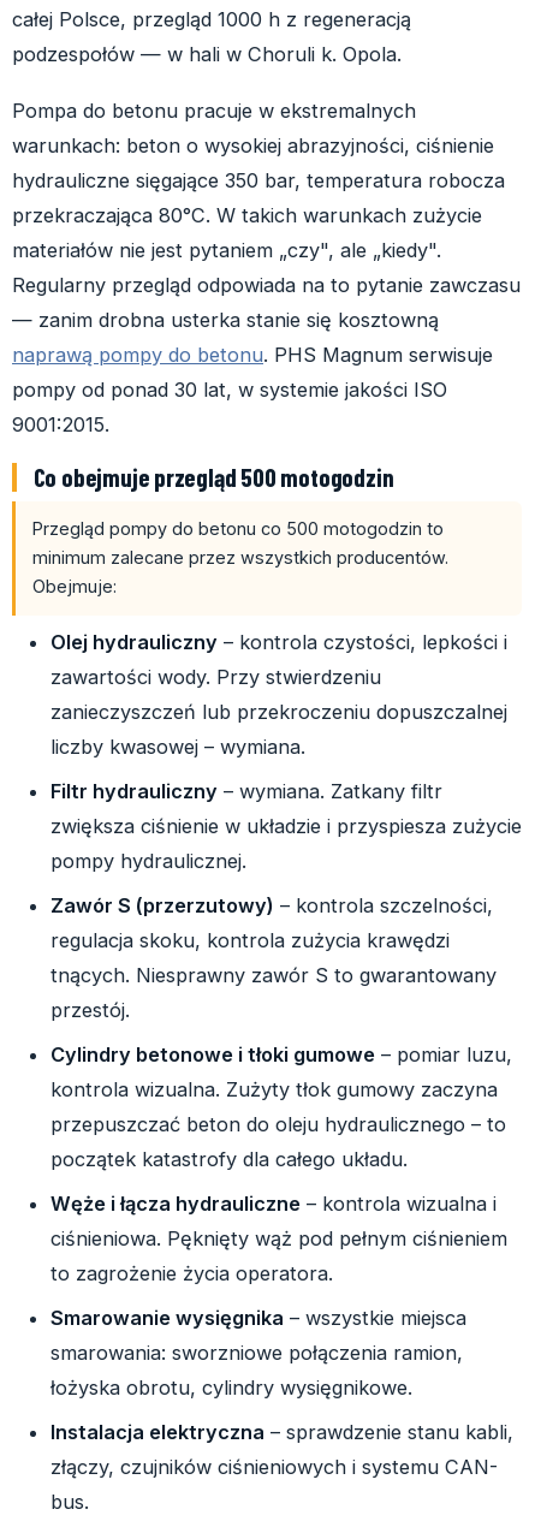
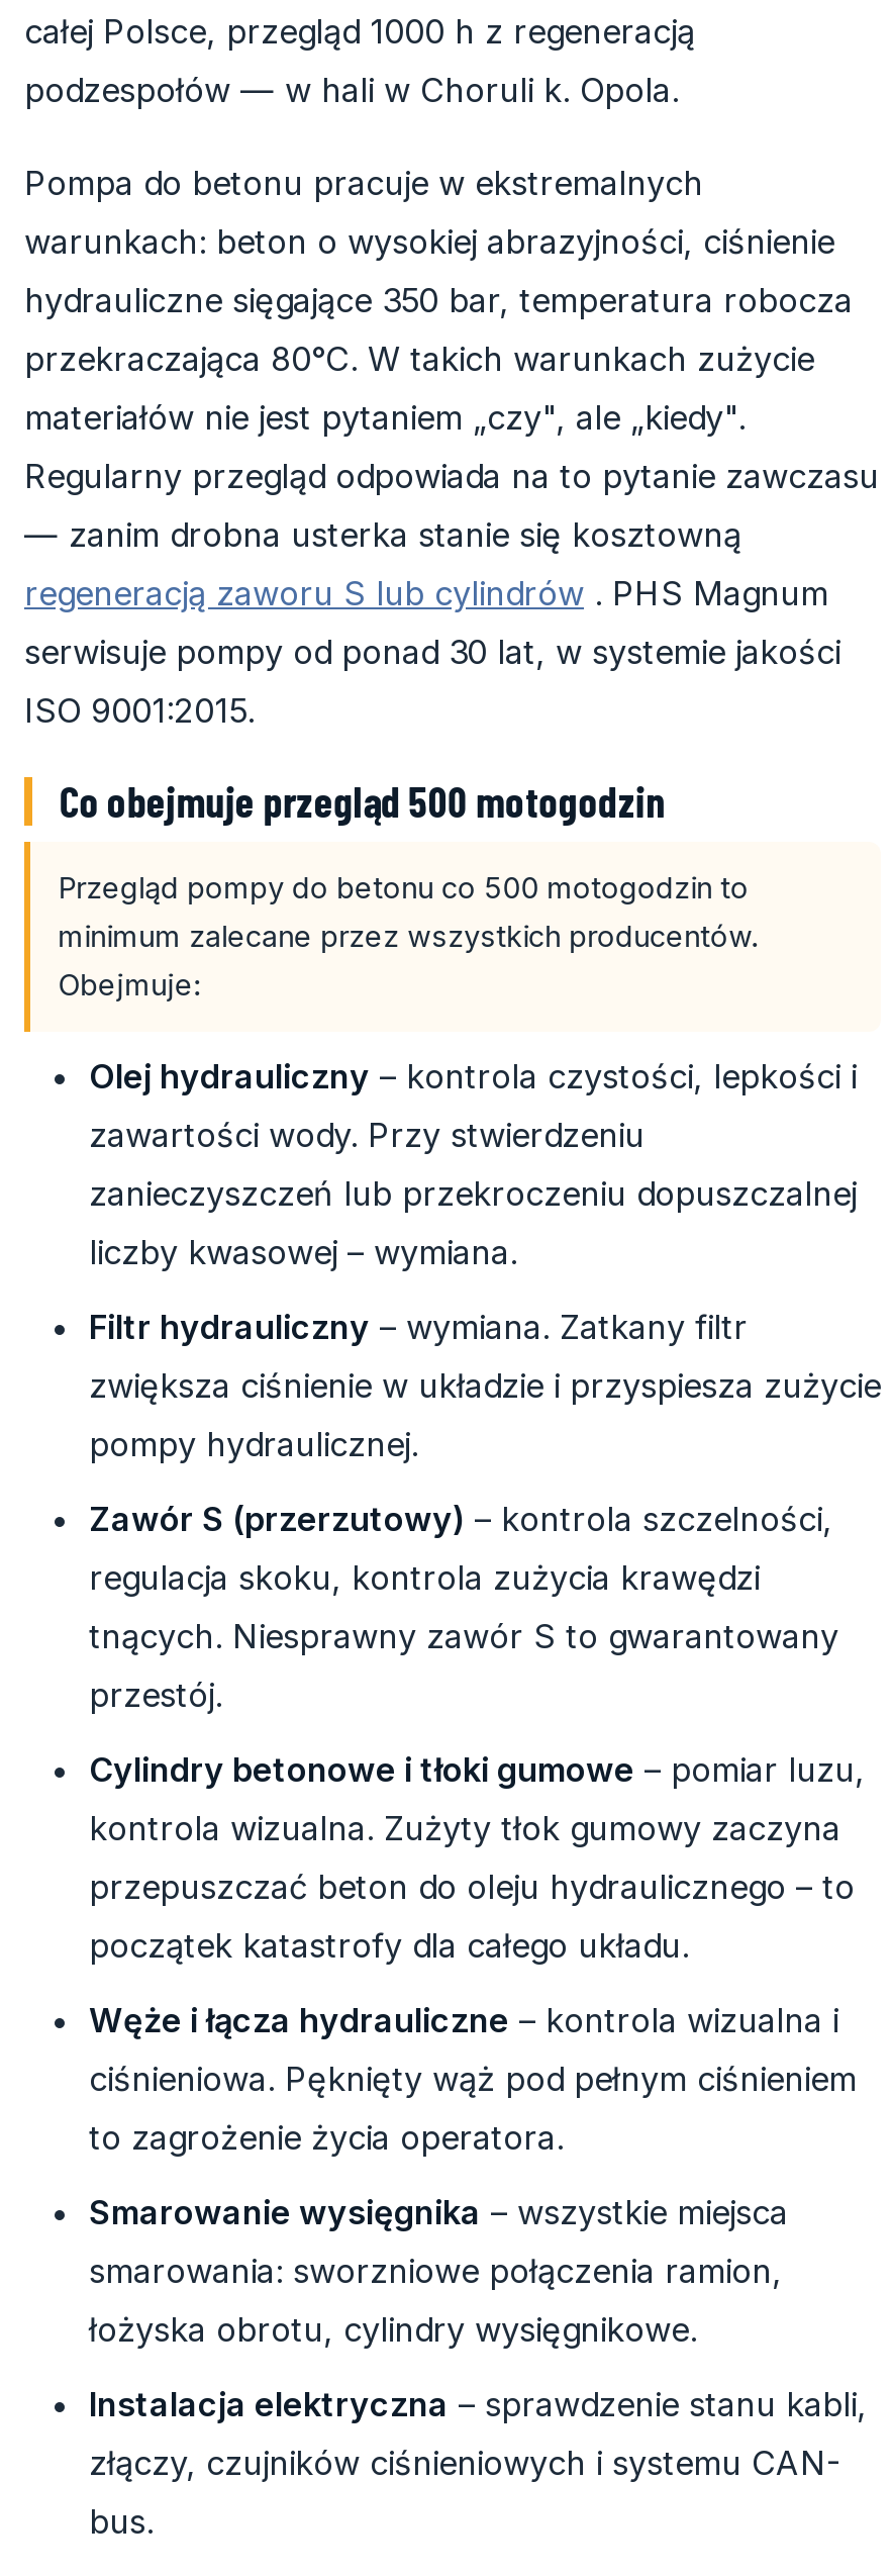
[12,342,493,436] naprawą pompy do betonu. PHS Magnum serwisuje | pompy od ponad 30 lat, w systemie jakości ISO | 9001:2015. -> [24,573,840,731] regeneracją zaworu S lub cylindrów. PHS Magnum | serwisuje pompy od ponad 30 lat, w systemie jakości | ISO 9001:2015.

